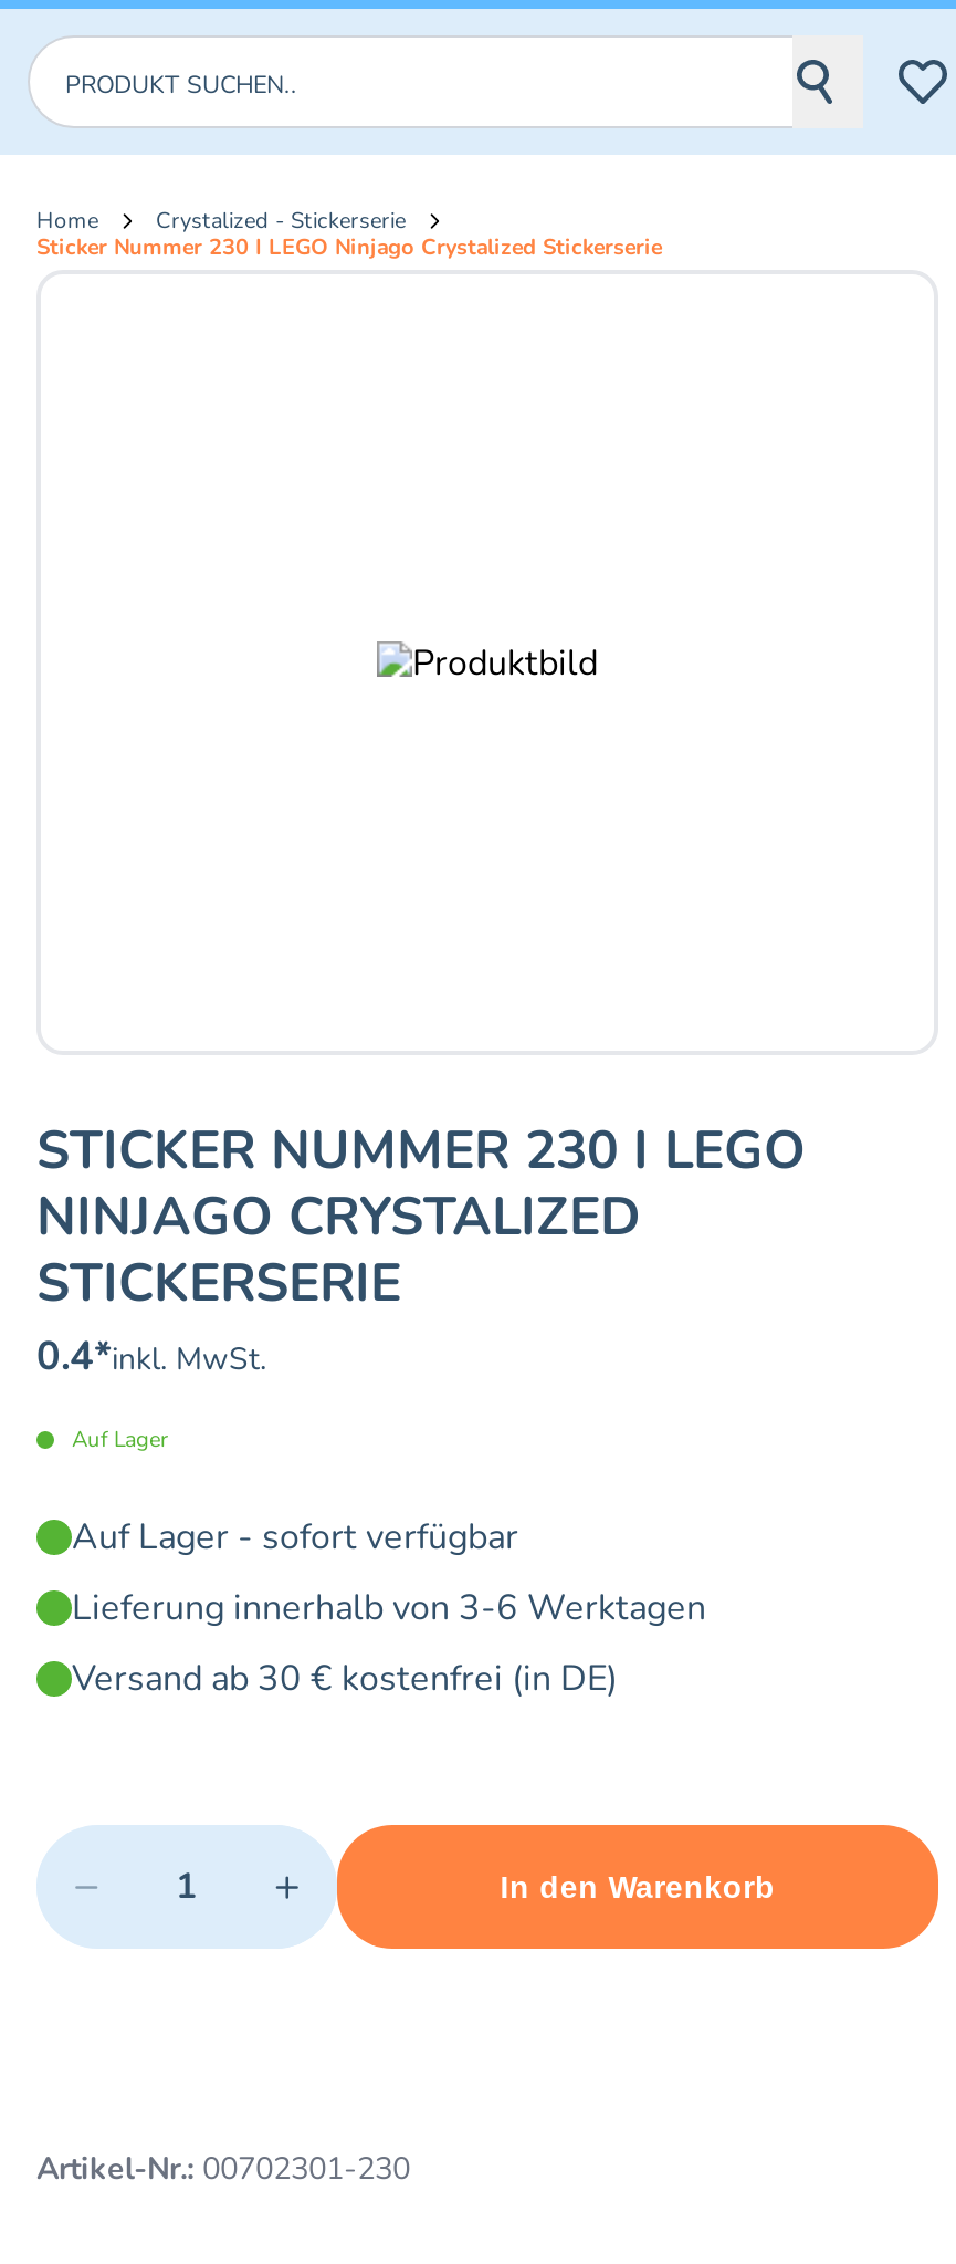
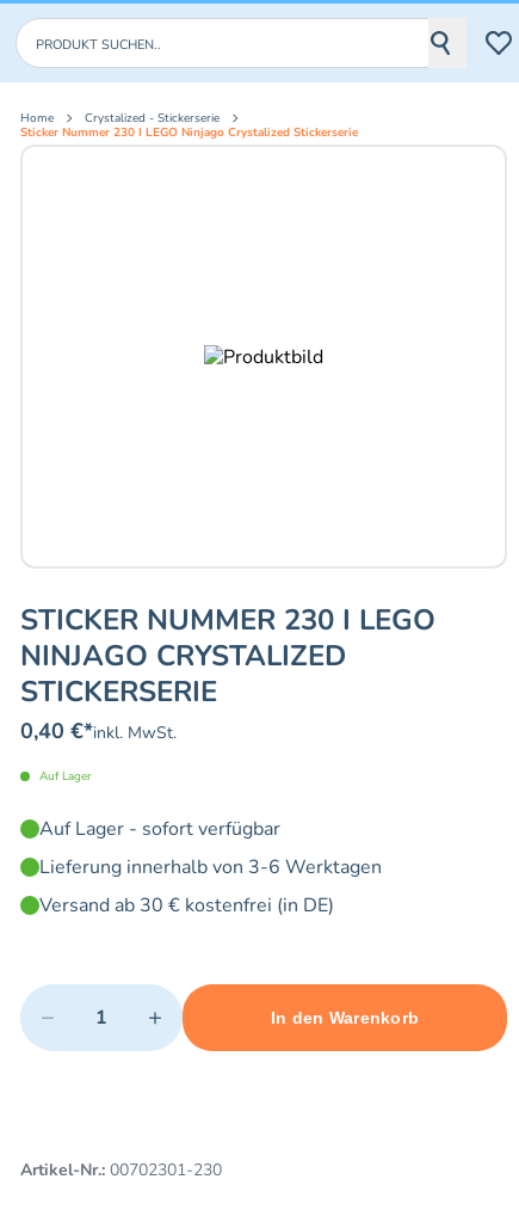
[36,1330,266,1383] 0.4*inkl. MwSt. -> [20,717,177,746] 0,40 €*inkl. MwSt.

